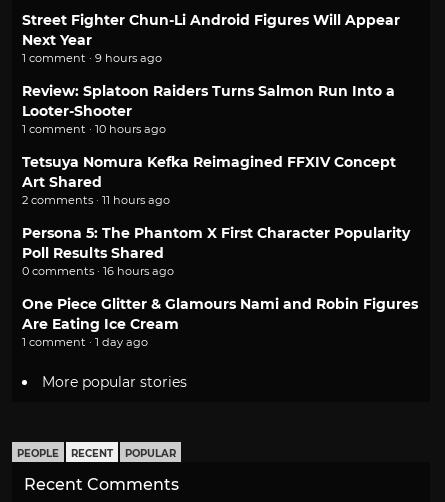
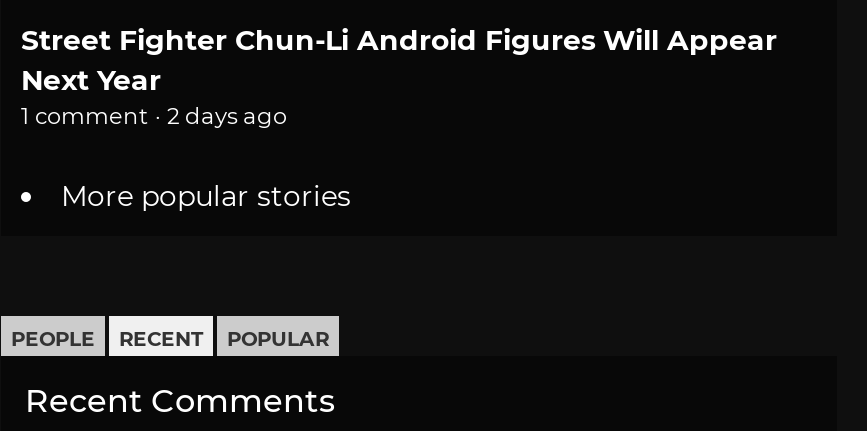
[22,51,418,349] 1 comment · 9 hours ago | Review: Splatoon Raiders Turns Salmon Run Into a | Looter-Shooter | 1 comment · 10 hours ago | Tetsuya Nomura Kefka Reimagined FFXIV Concept | Art Shared | 2 comments · 11 hours ago | Persona 5: The Phantom X First Character Popularity | Poll Results Shared | 0 comments · 16 hours ago | One Piece Glitter & Glamours Nami and Robin Figures | Are Eating Ice Cream | 1 comment · 1 day ago -> [21,102,287,130] 1 comment · 2 days ago

